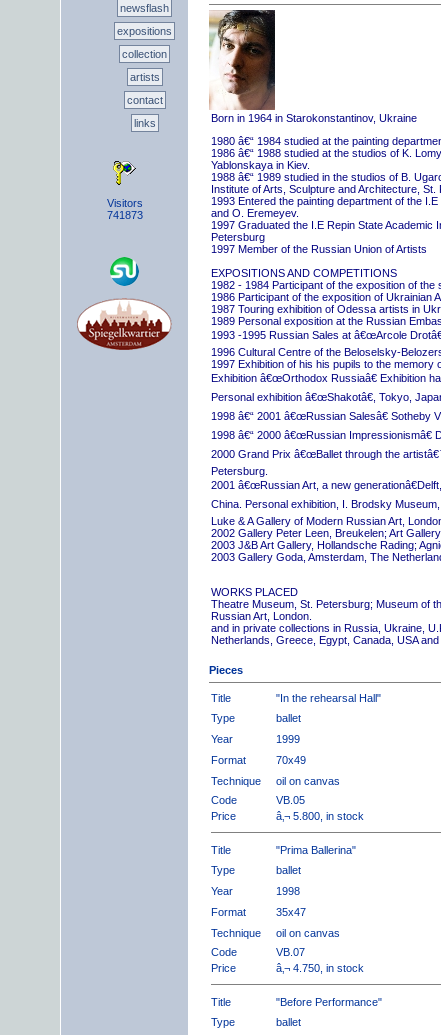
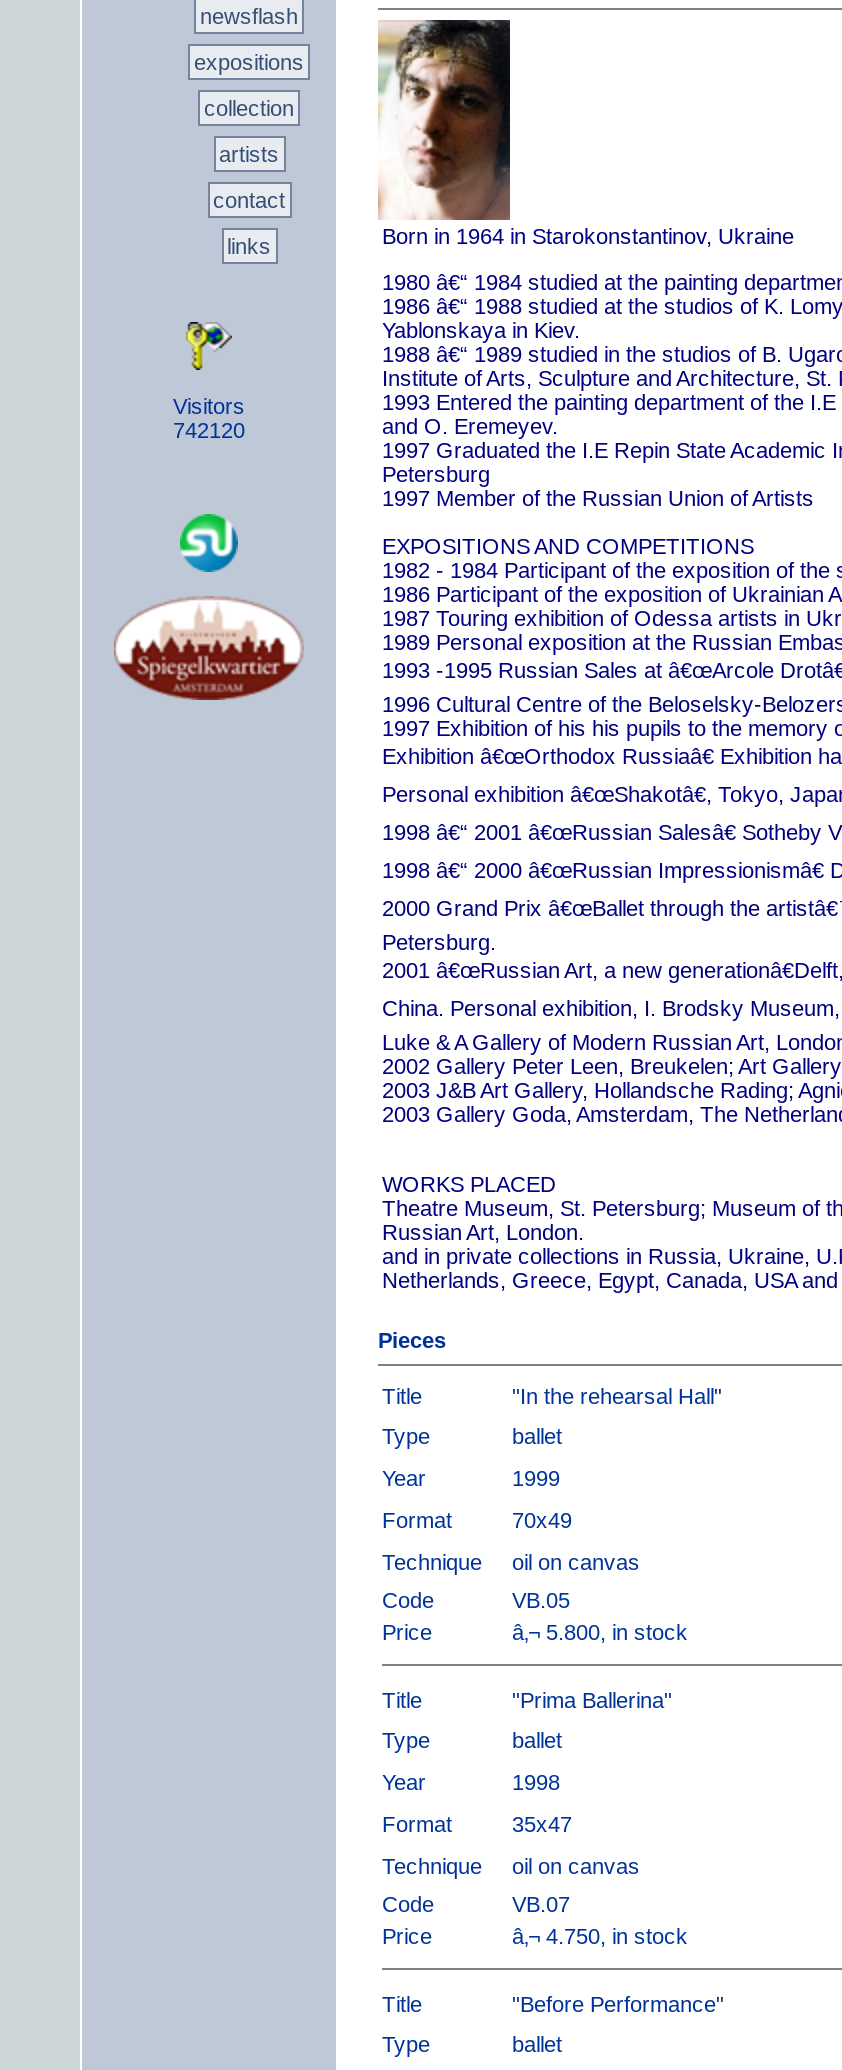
[106,209,142,221] 741873 -> [173,418,245,442] 742120

